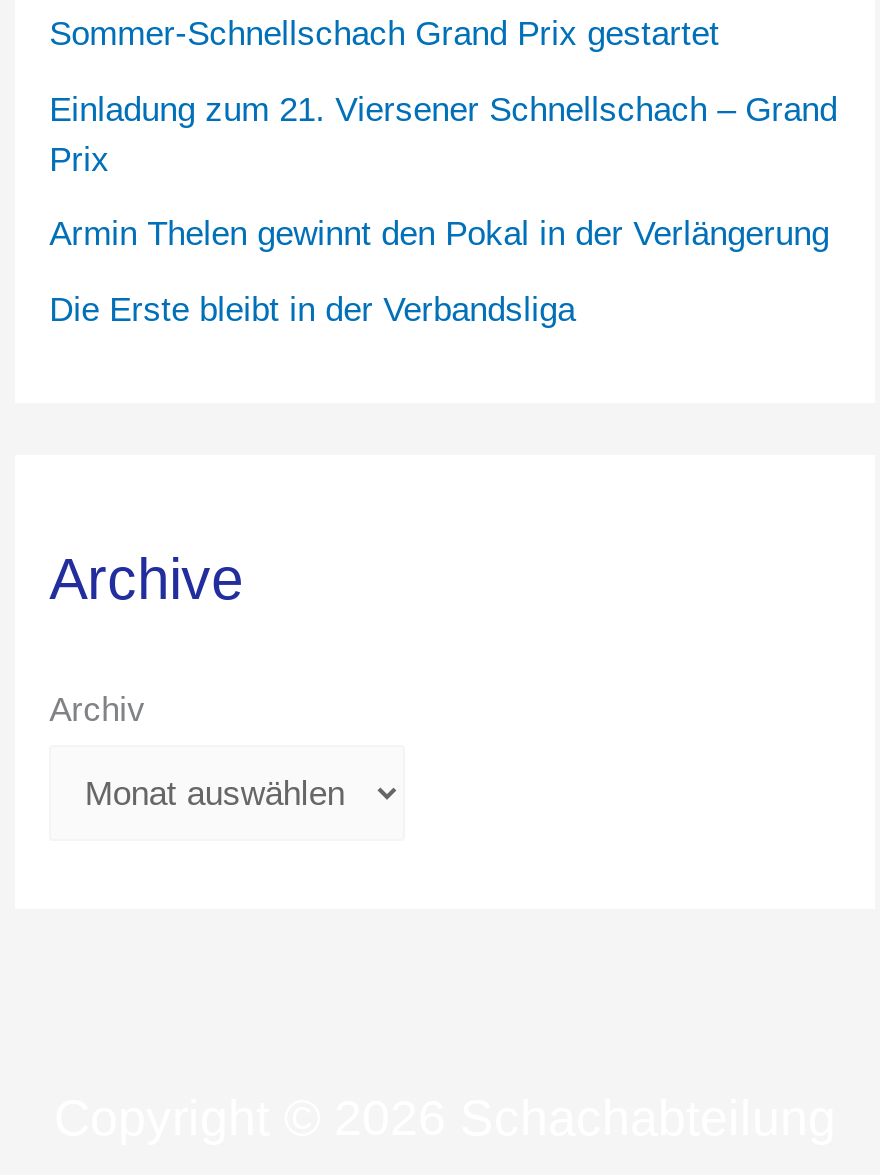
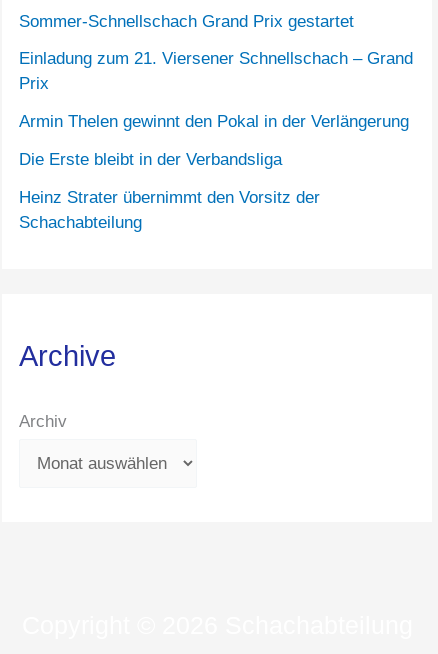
none -> [19,188,320,232] Heinz Strater übernimmt den Vorsitz der | Schachabteilung

